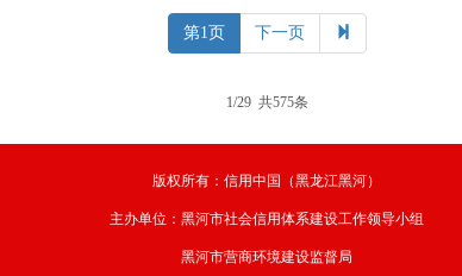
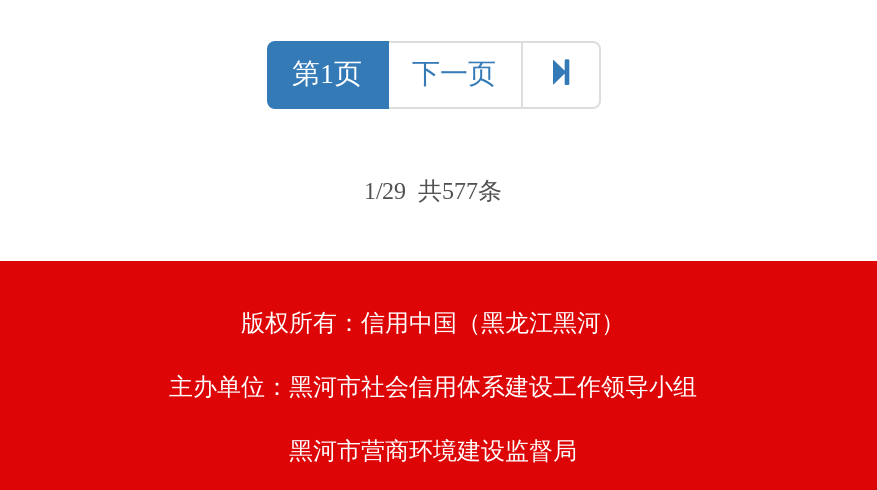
[226,94,308,111] 1/29 共575条 -> [364,177,502,205] 1/29 共577条

